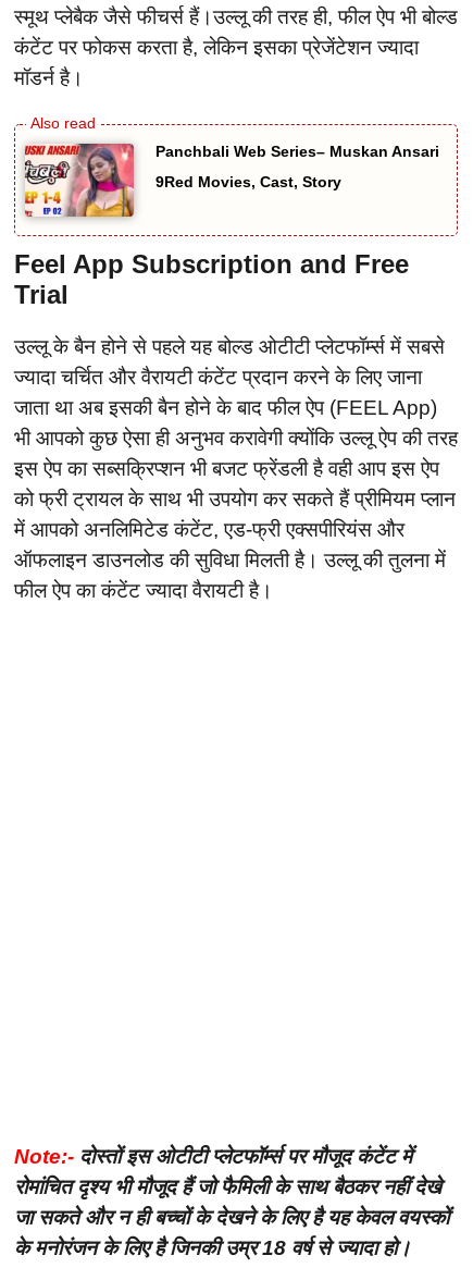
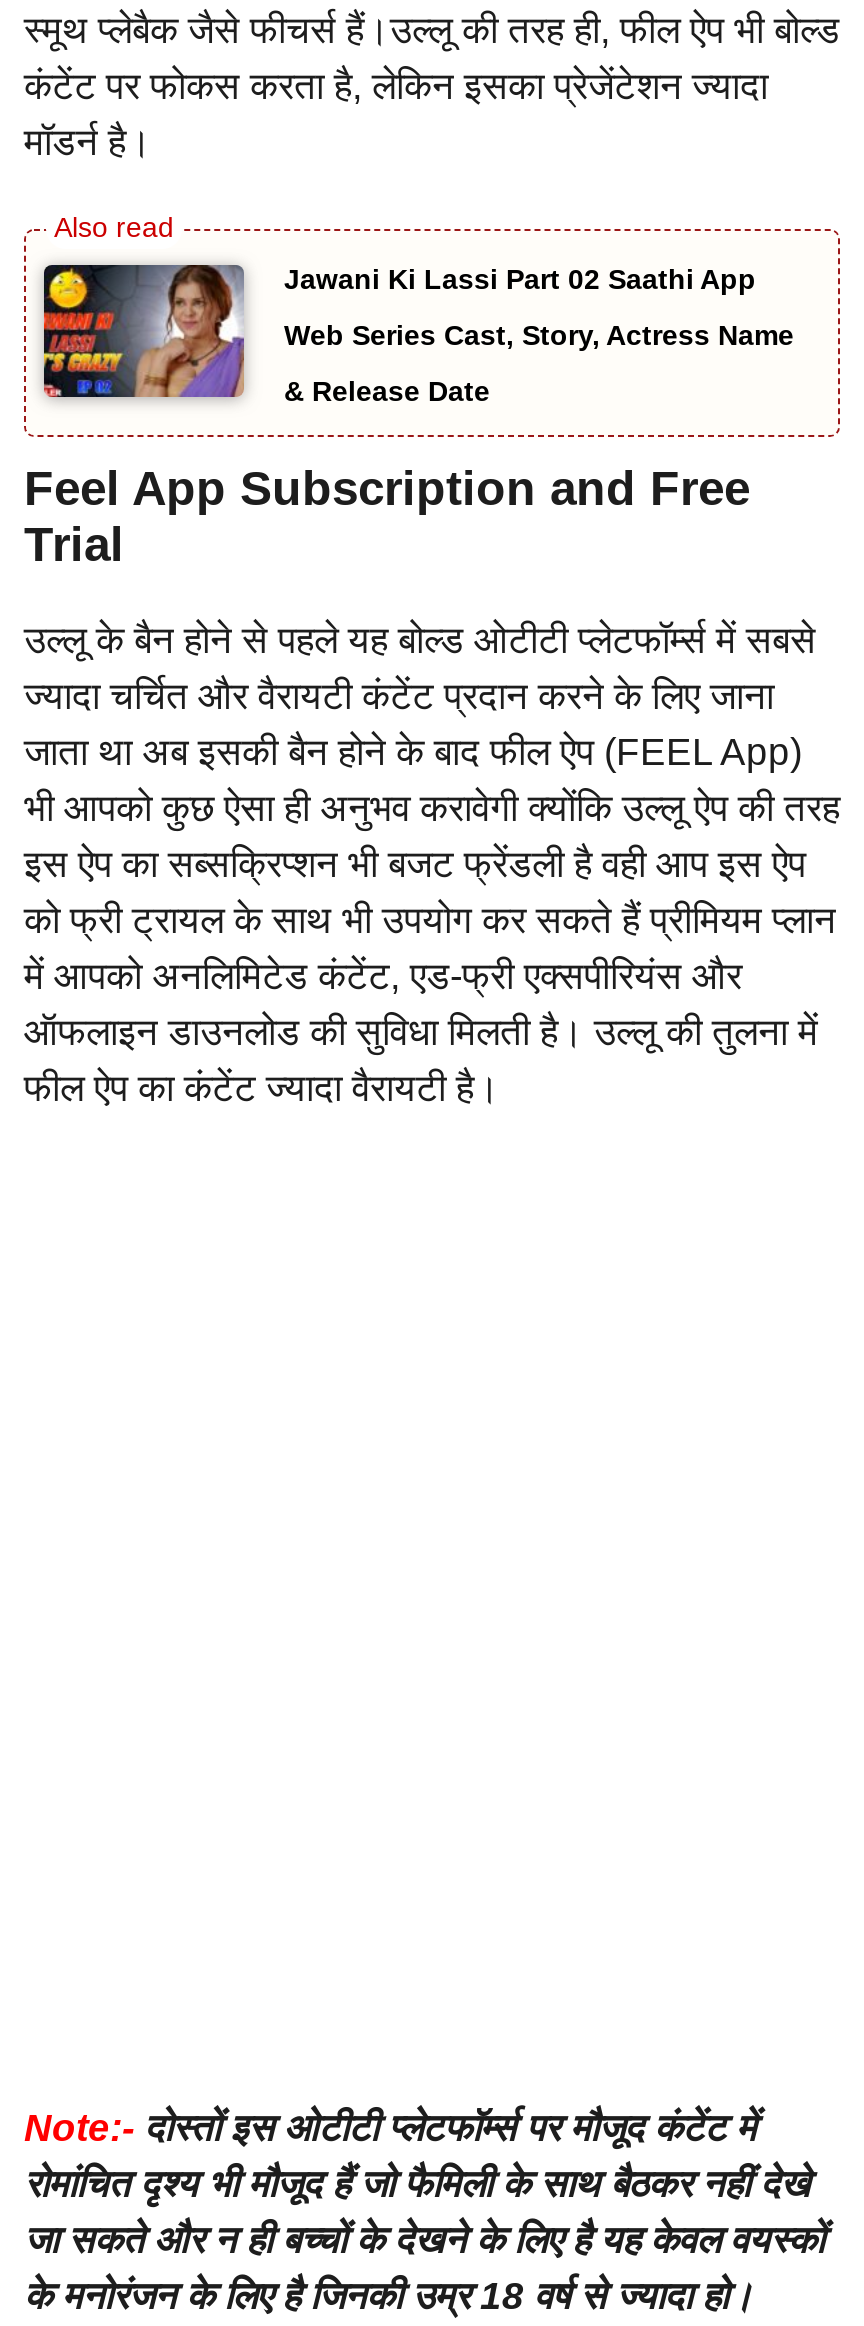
[24,143,439,218] [image] | Panchbali Web Series– Muskan Ansari | 9Red Movies, Cast, Story -> [42,262,794,406] [image] | Jawani Ki Lassi Part 02 Saathi App | Web Series Cast, Story, Actress Name | & Release Date

